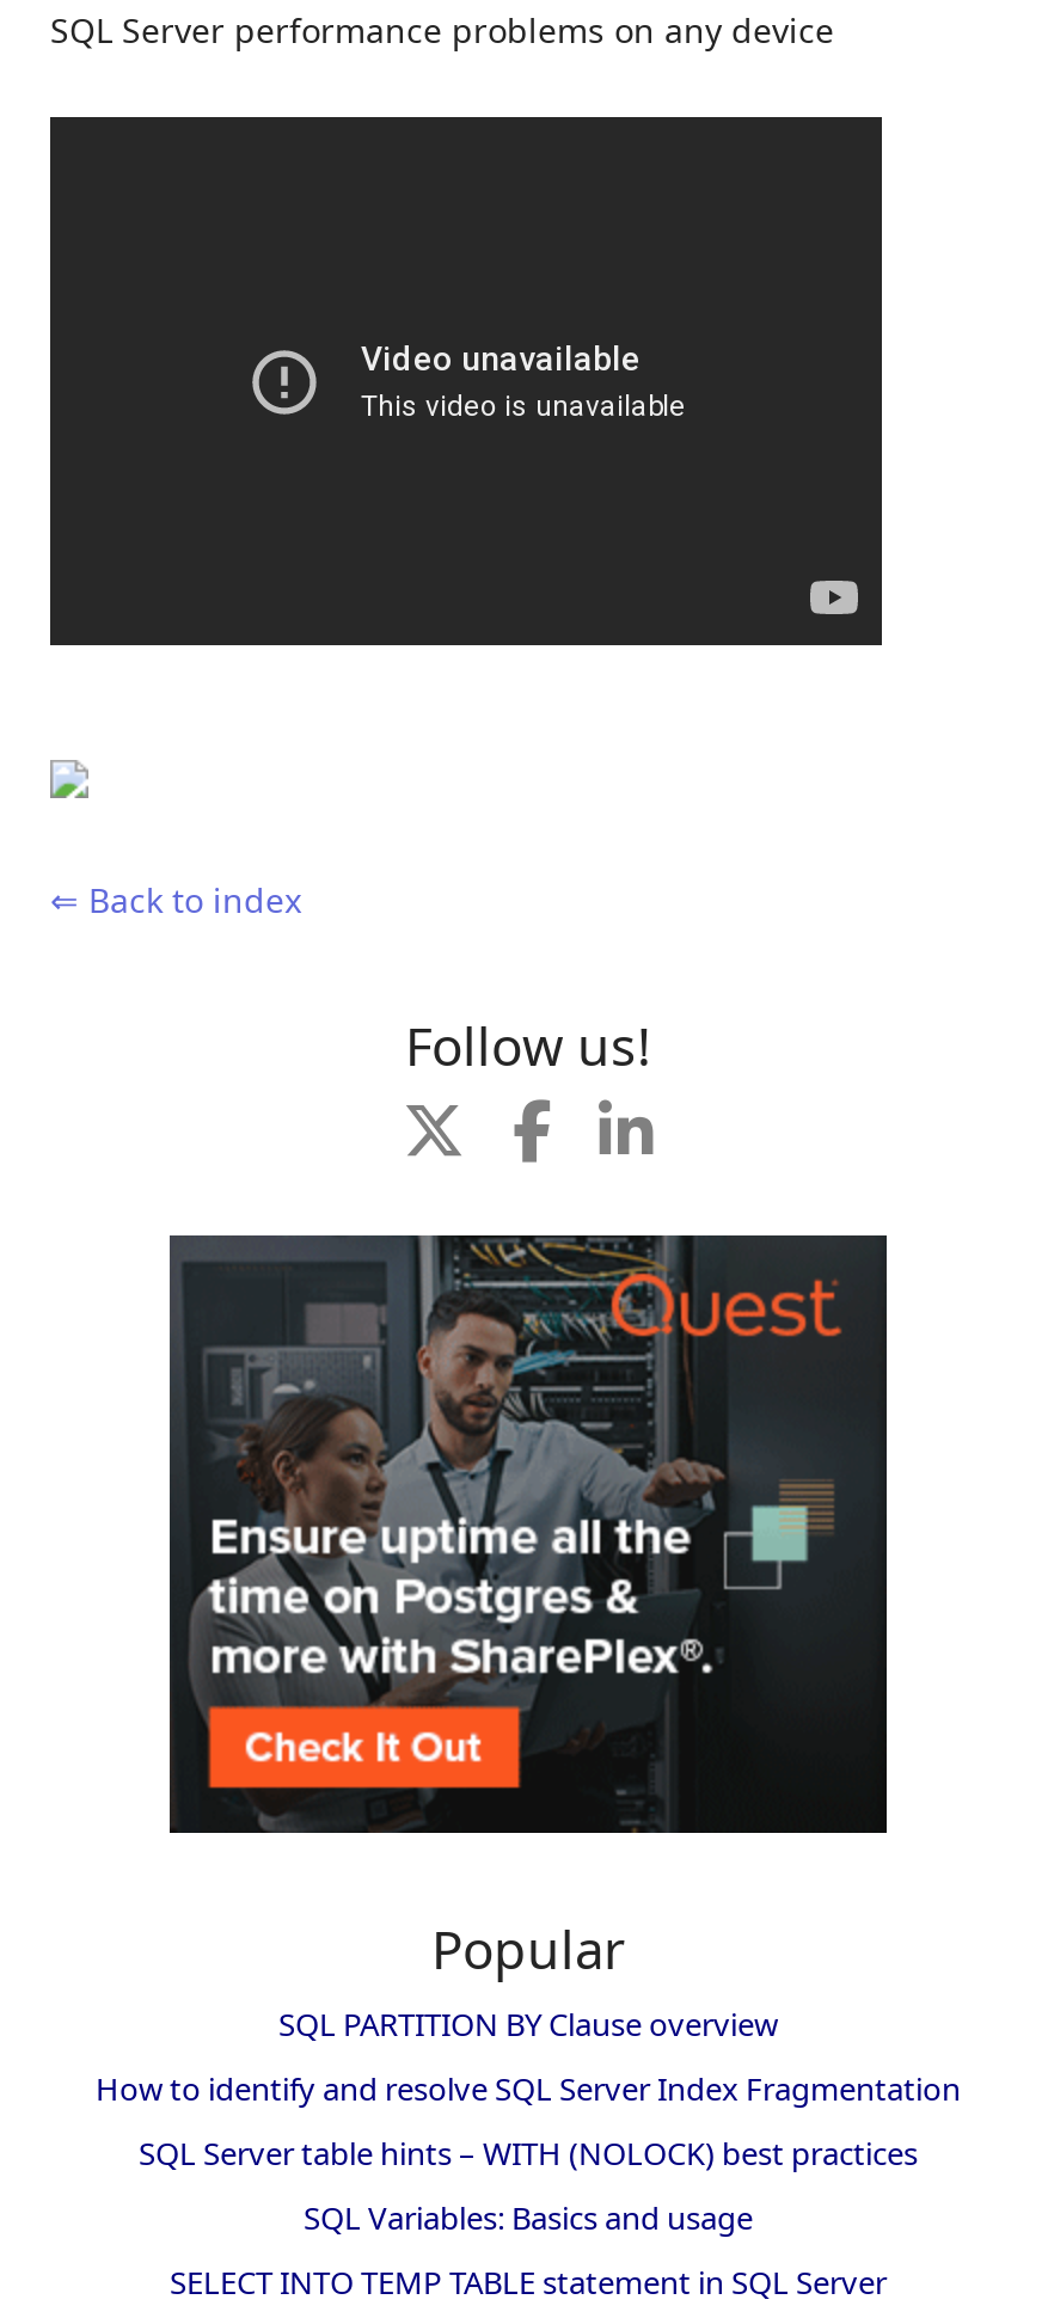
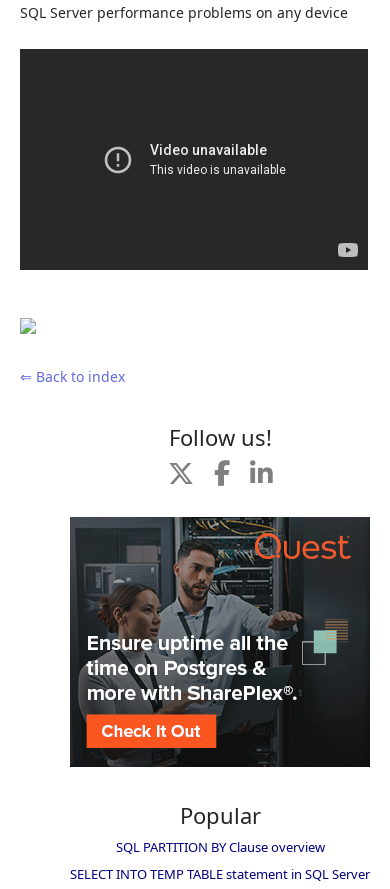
[96,2068,961,2240] How to identify and resolve SQL Server Index Fragmentation | SQL Server table hints – WITH (NOLOCK) best practices | SQL Variables: Basics and usage -> none

